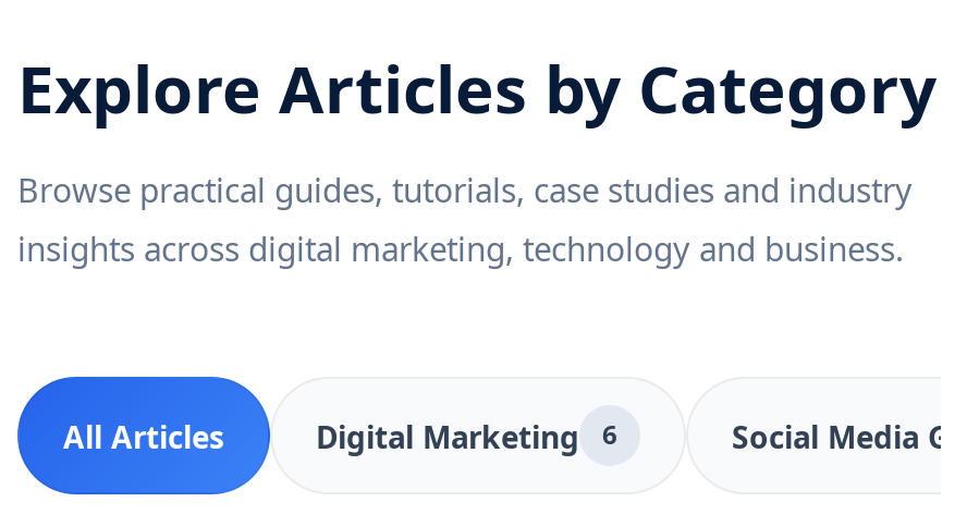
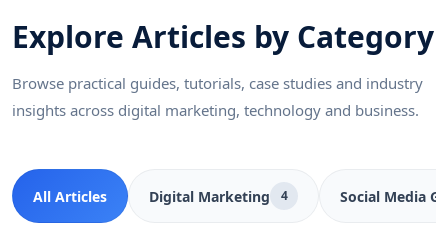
[316,415,617,456] Digital Marketing 6 -> [149,186,287,205] Digital Marketing 4

